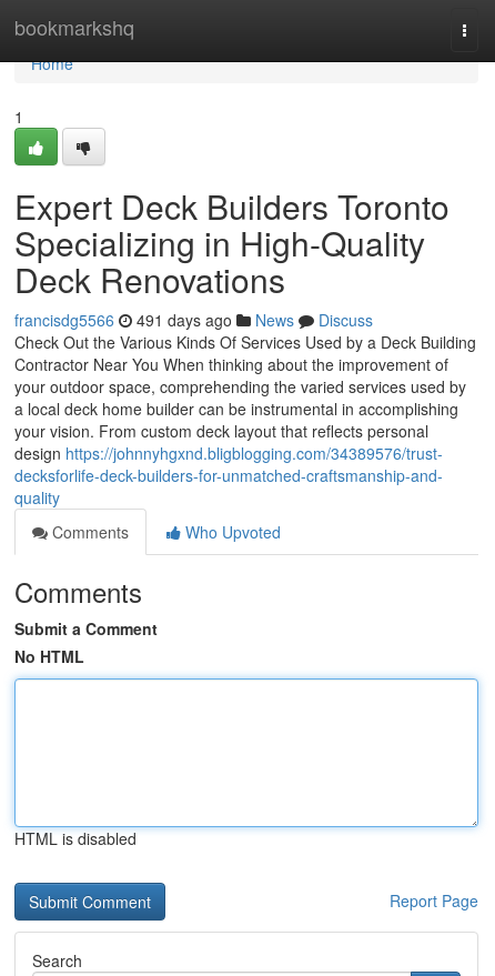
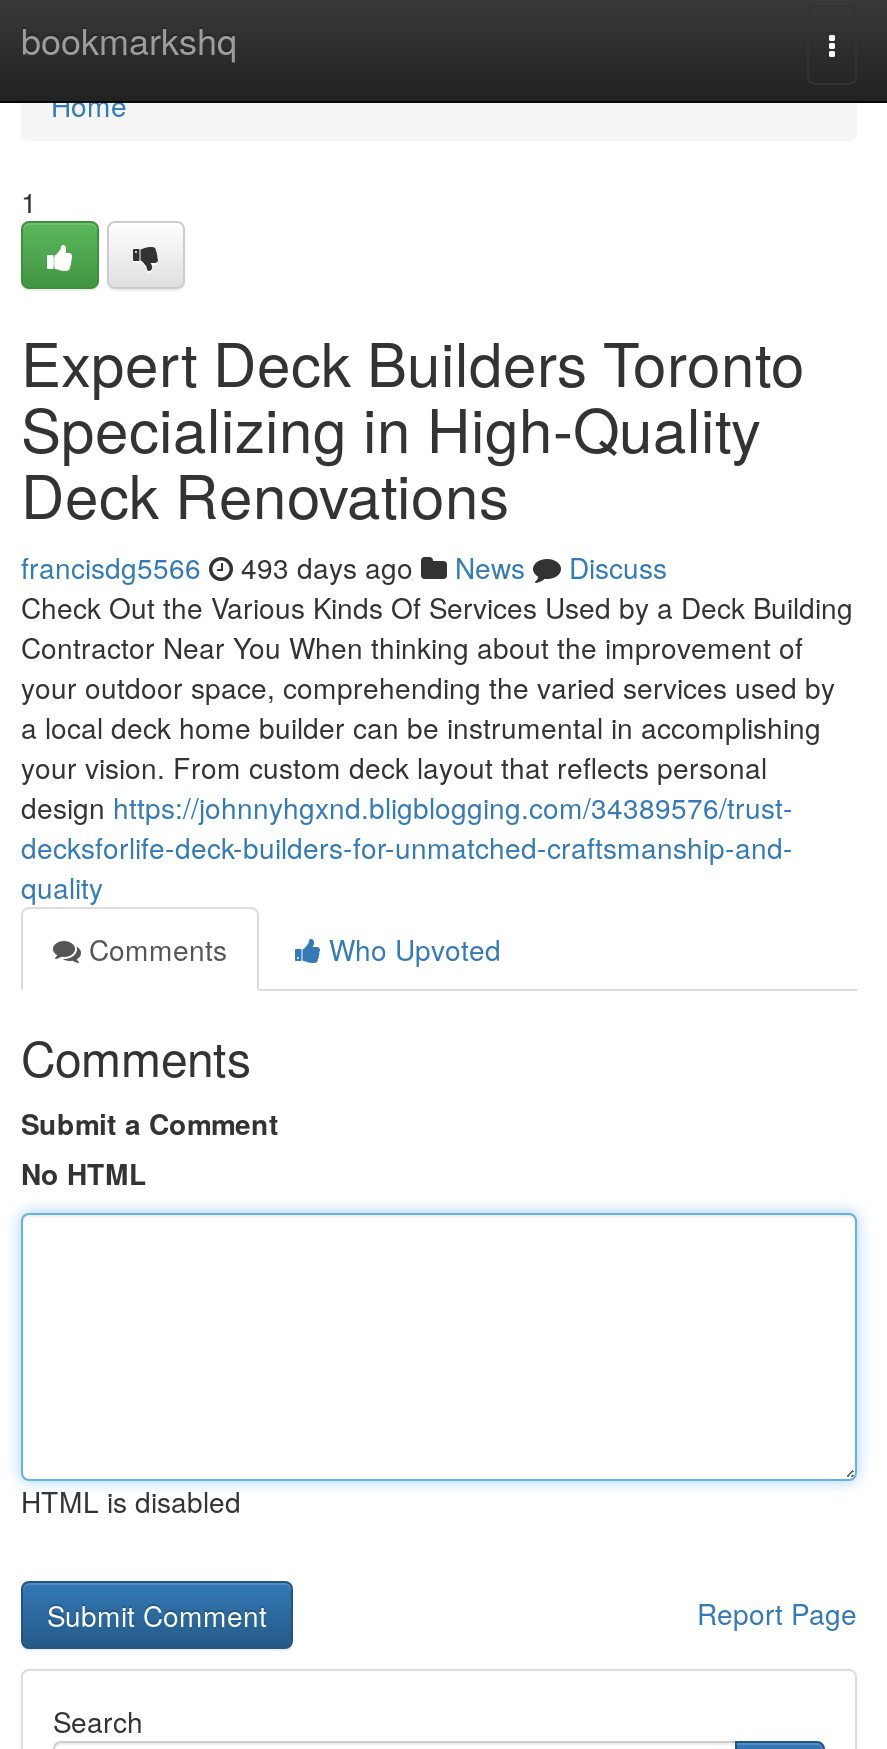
[14,309,373,331] francisdg5566 491 days ago News Discuss -> [21,547,667,587] francisdg5566 493 days ago News Discuss

